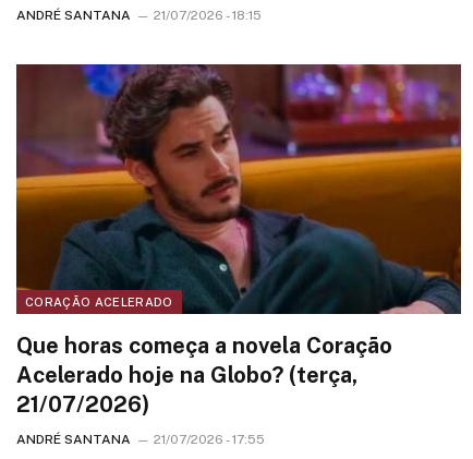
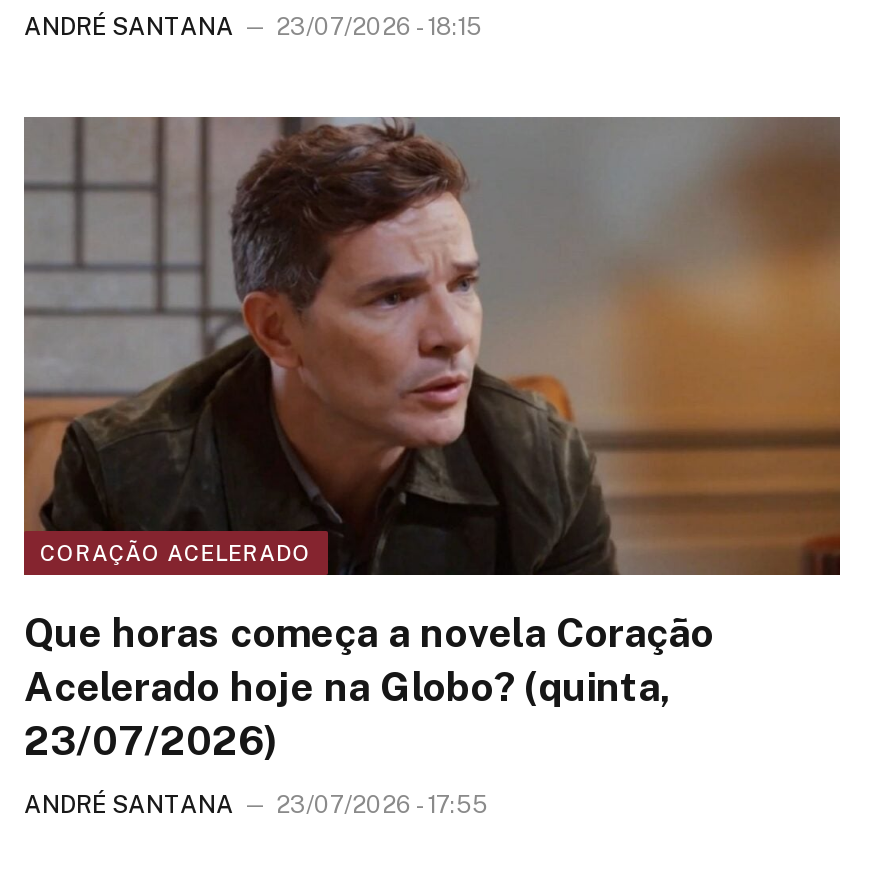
[16,7,262,22] ANDRÉ SANTANA 21/07/2026 - 18:15 -> [24,12,482,40] ANDRÉ SANTANA 23/07/2026 - 18:15
[15,63,461,315] [image] -> [22,115,840,577] [image]
[16,362,357,388] Acelerado hoje na Globo? (terça, -> [24,663,670,711] Acelerado hoje na Globo? (quinta,
[16,391,149,418] 21/07/2026) -> [24,717,278,765] 23/07/2026)
[16,432,265,447] ANDRÉ SANTANA 21/07/2026 - 17:55 -> [24,791,488,819] ANDRÉ SANTANA 23/07/2026 - 17:55

